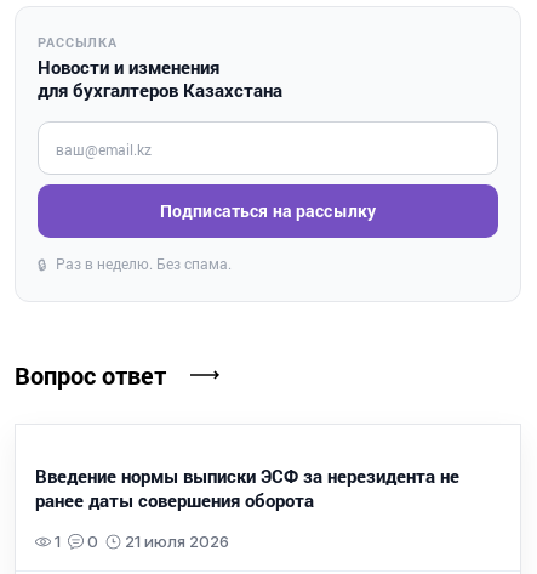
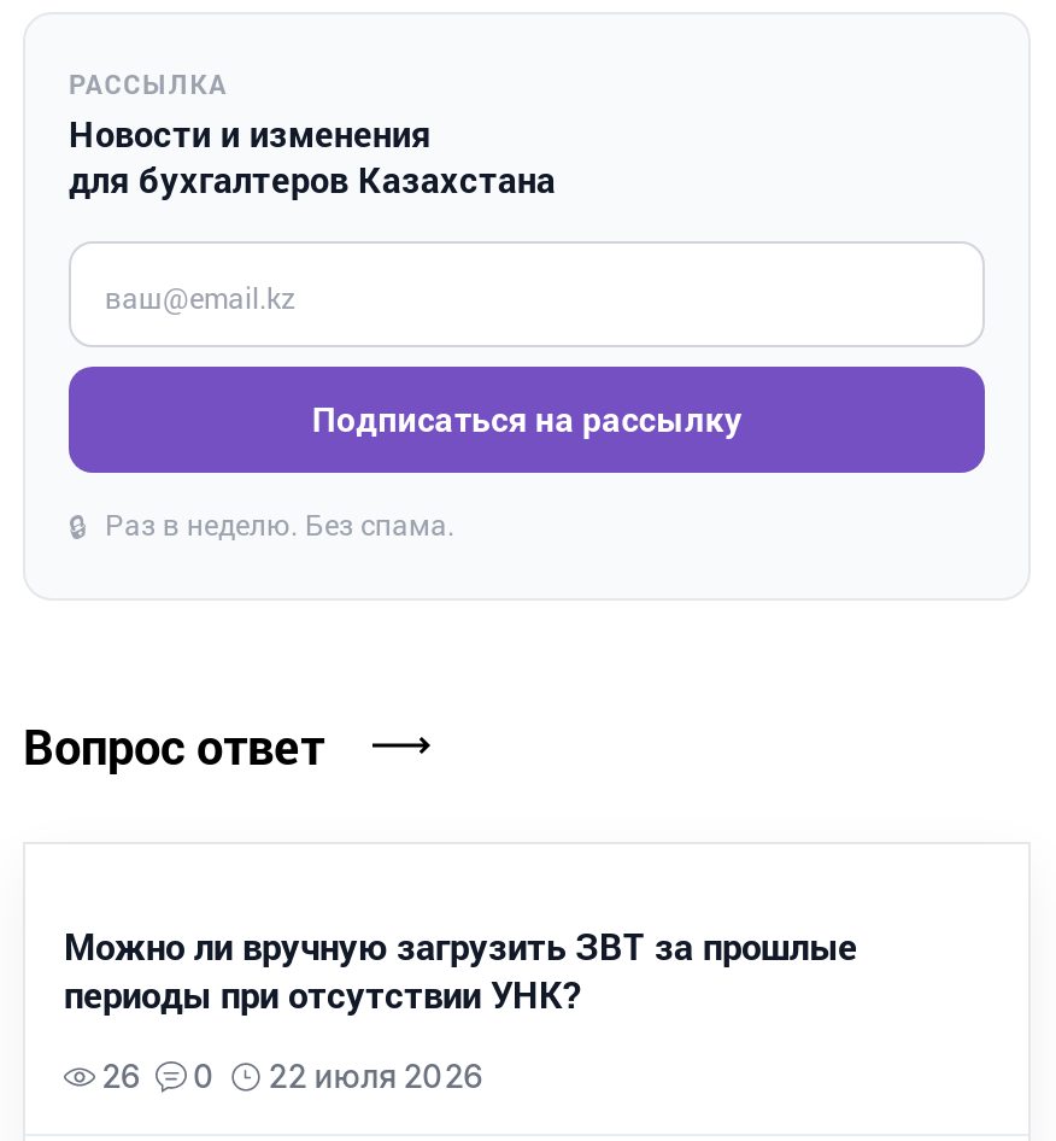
[35,464,459,512] Введение нормы выписки ЭСФ за нерезидента не | ранее даты совершения оборота -> [64,921,857,1018] Можно ли вручную загрузить ЗВТ за прошлые | периоды при отсутствии УНК?
[54,532,60,551] 1 -> [102,1057,140,1095] 26
[125,532,229,551] 21 июля 2026 -> [268,1057,483,1095] 22 июля 2026

